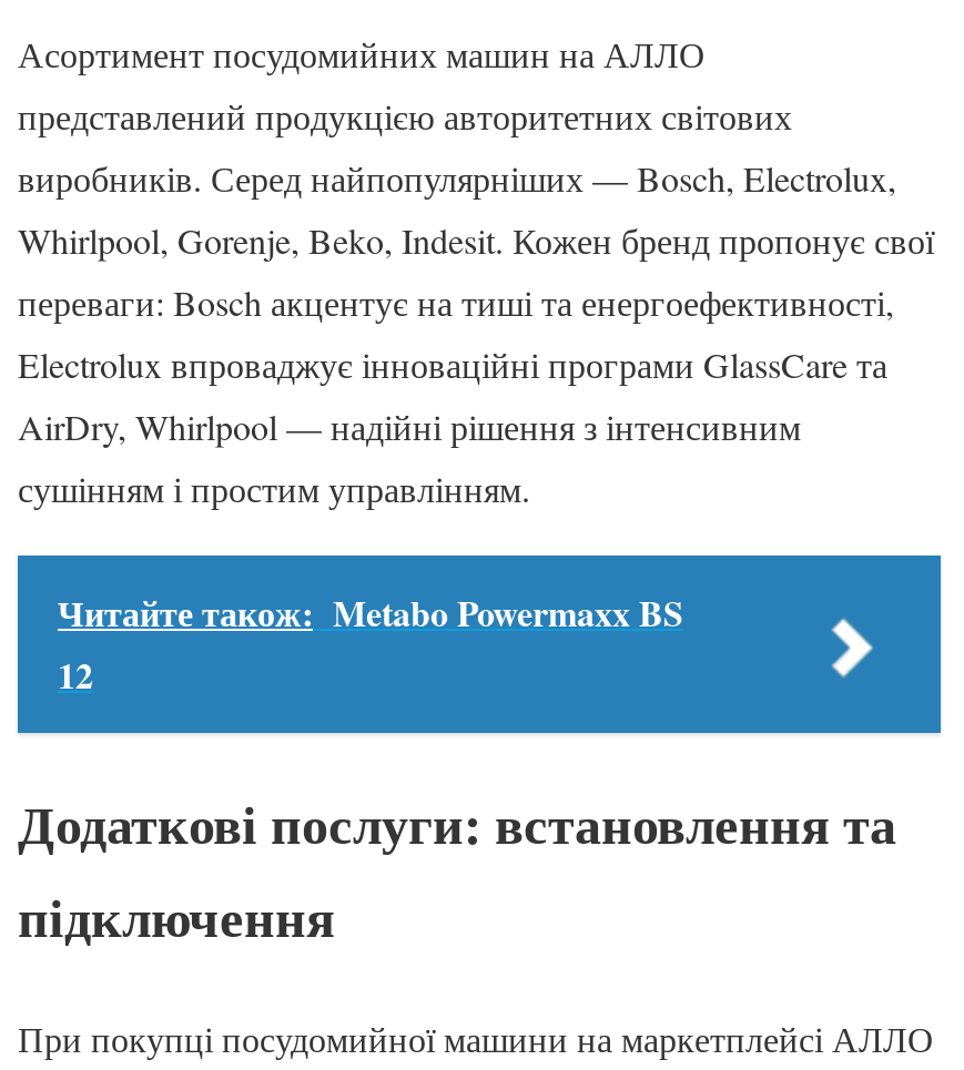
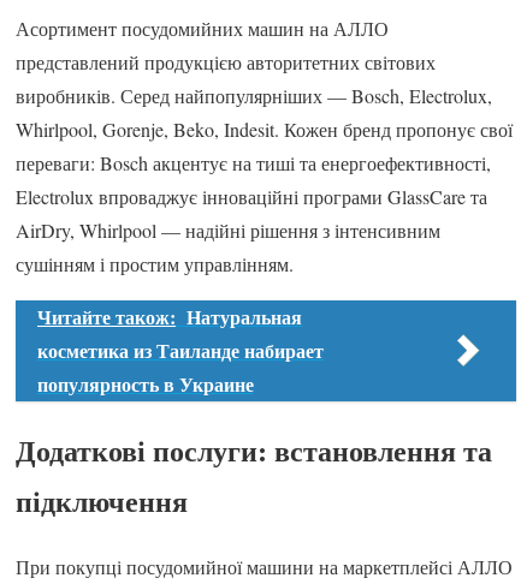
[58,587,683,700] Читайте також: Metabo Powermaxx BS | 12 -> [37,303,324,398] Читайте також: Натуральная | косметика из Таиланде набирает | популярность в Украине

